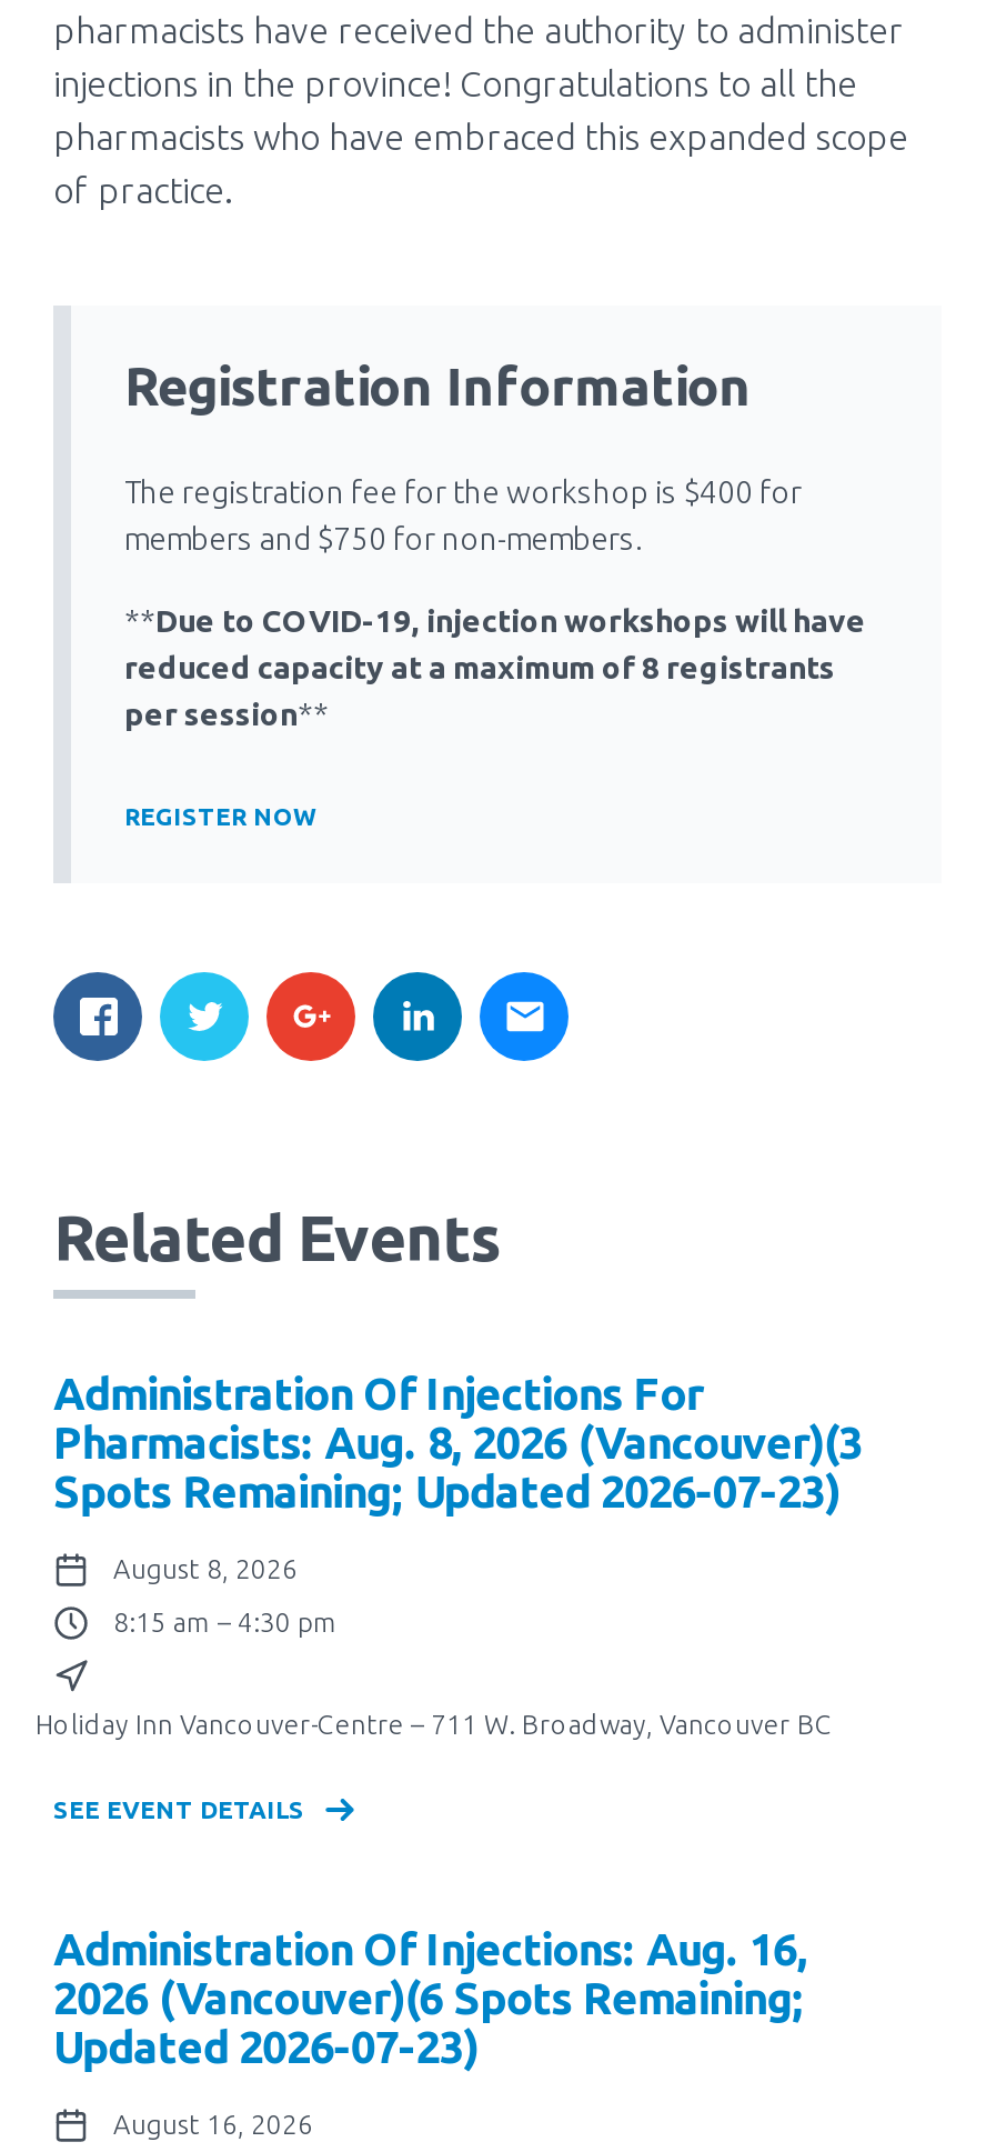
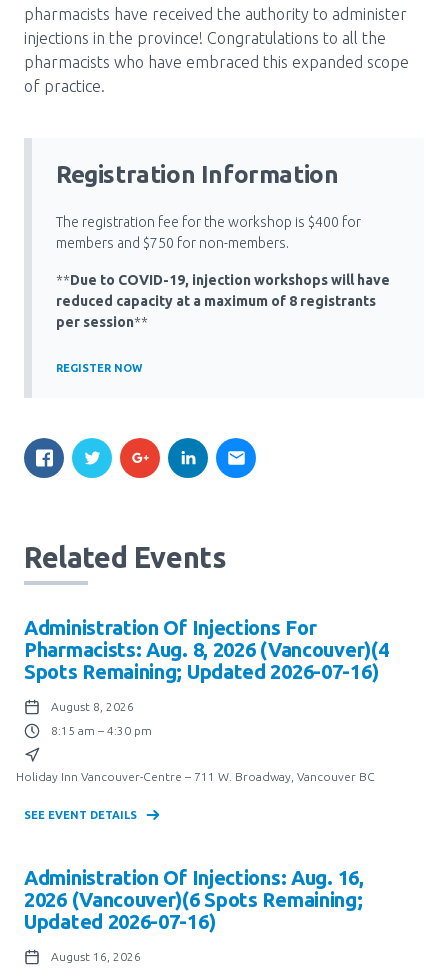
[53,1417,862,1468] Pharmacists: Aug. 8, 2026 (Vancouver)(3 -> [24,638,388,661] Pharmacists: Aug. 8, 2026 (Vancouver)(4
[53,1466,840,1517] Spots Remaining; Updated 2026-07-23) -> [24,660,378,683] Spots Remaining; Updated 2026-07-16)
[53,2020,478,2072] Updated 2026-07-23) -> [24,910,215,933] Updated 2026-07-16)

